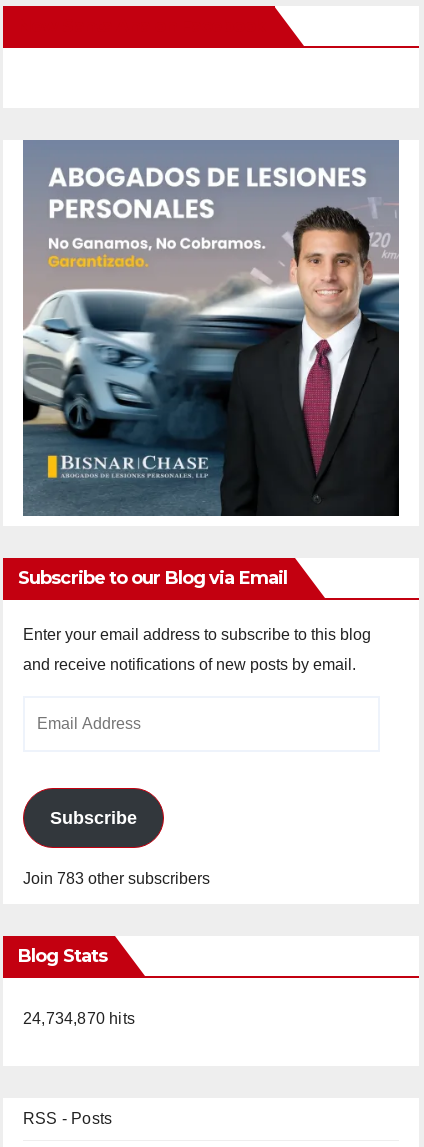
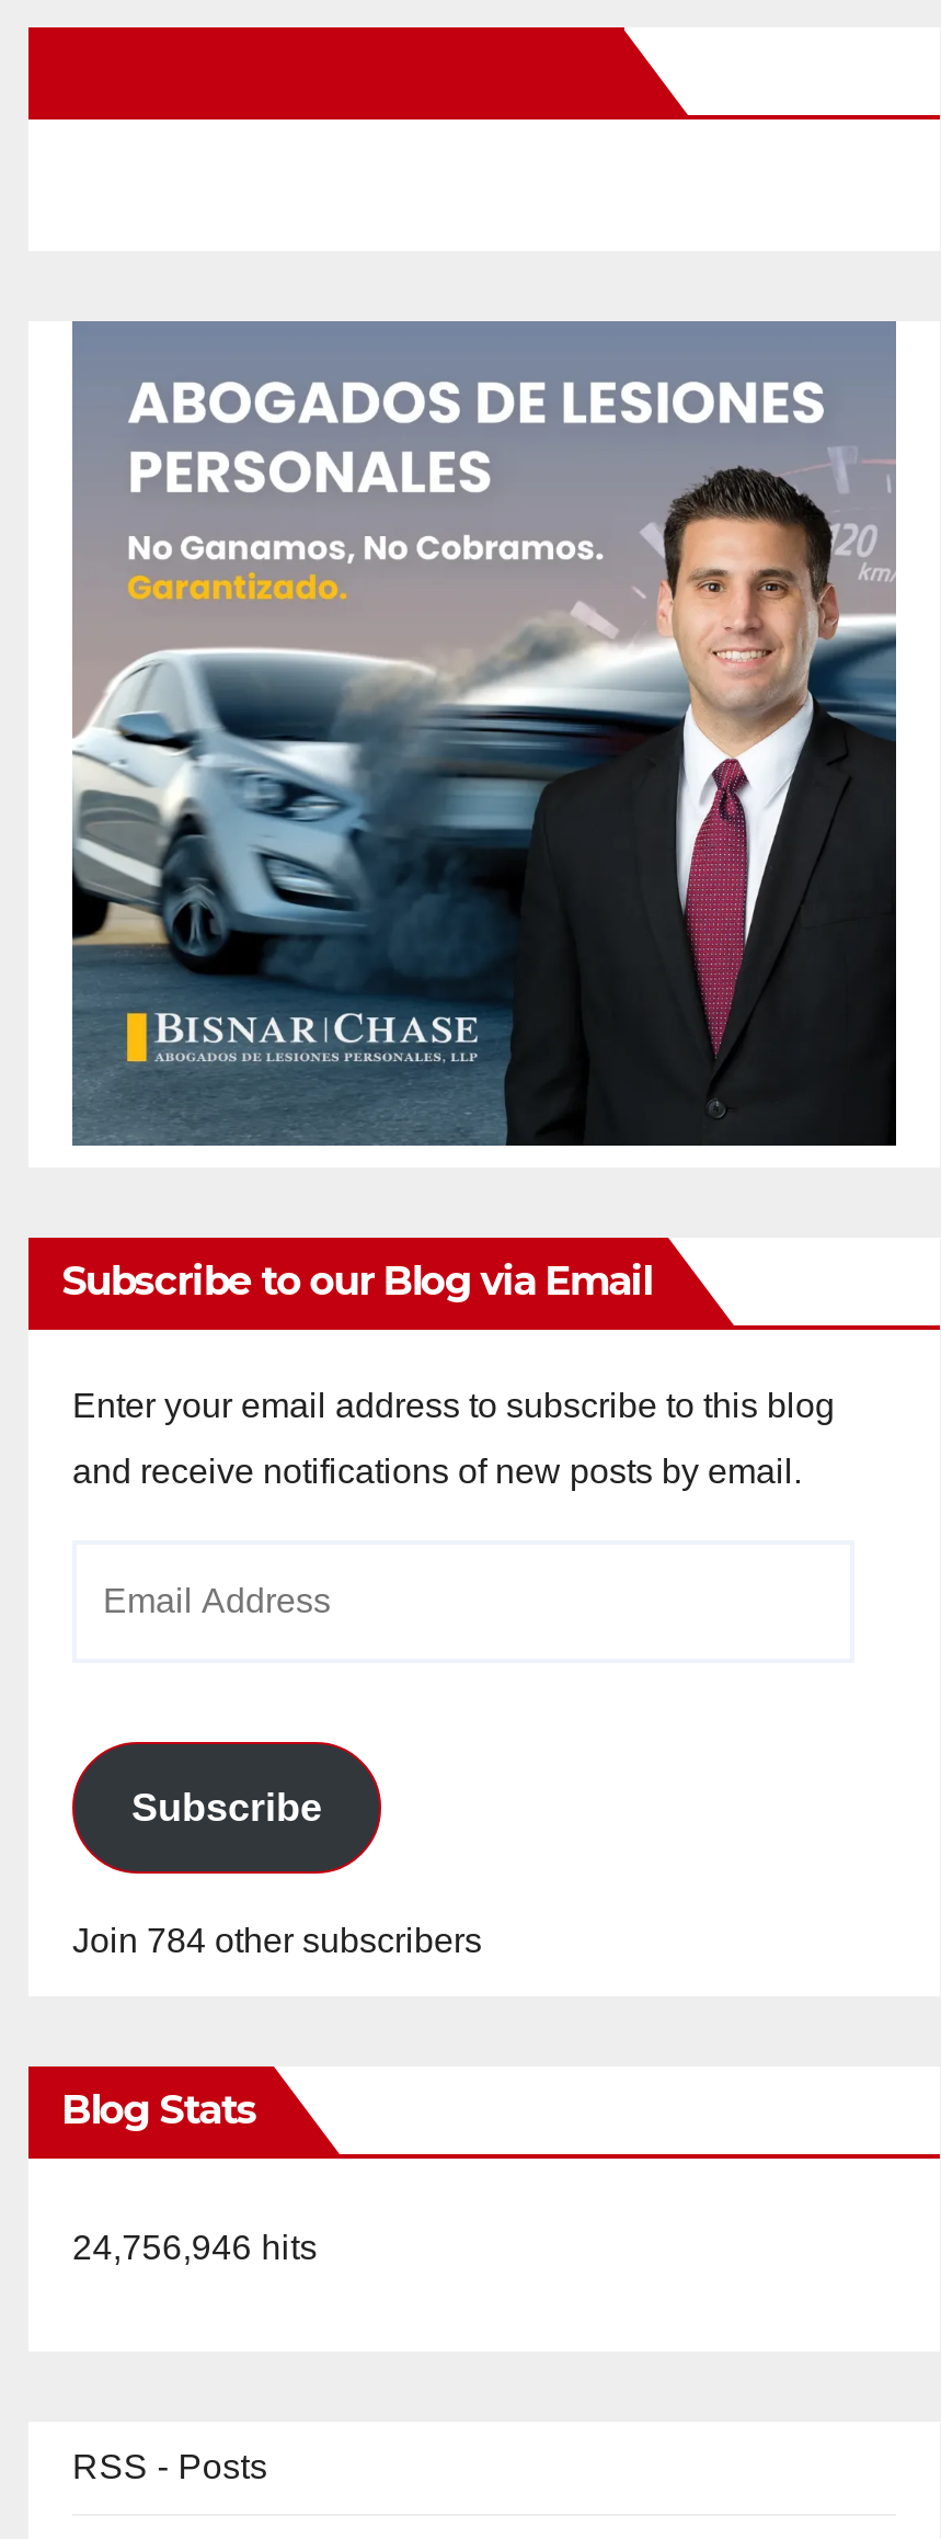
[23,870,210,887] Join 783 other subscribers -> [72,1921,482,1958] Join 784 other subscribers
[23,1010,135,1027] 24,734,870 hits -> [72,2228,318,2265] 24,756,946 hits

